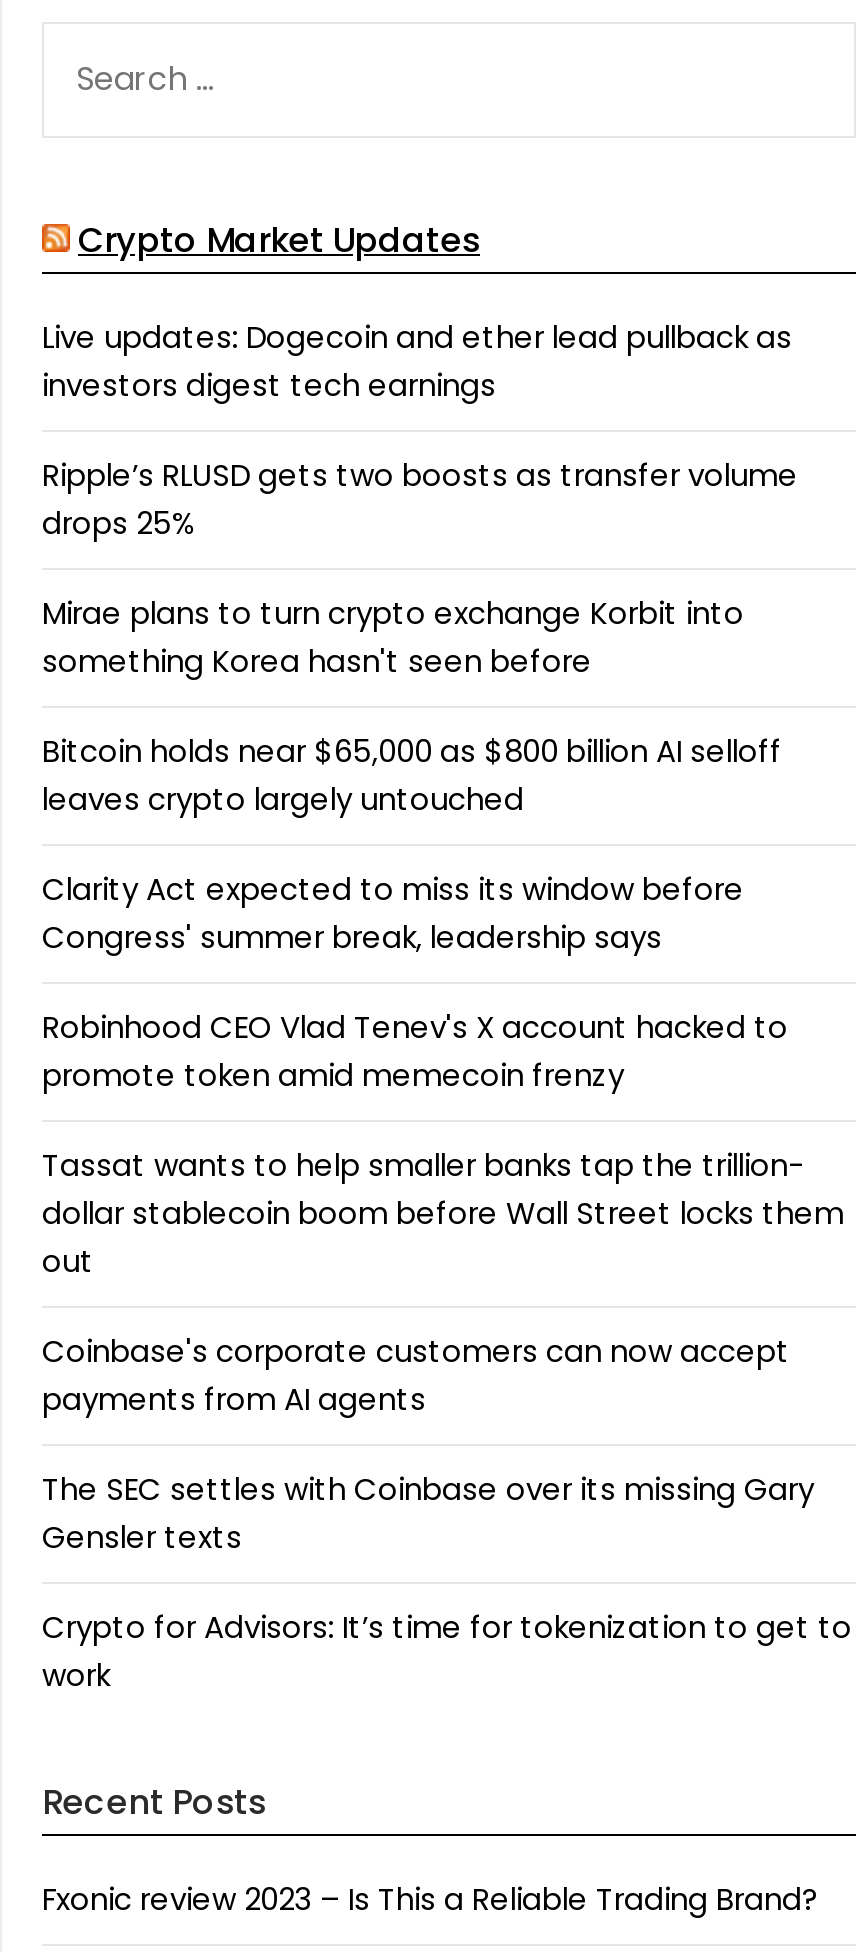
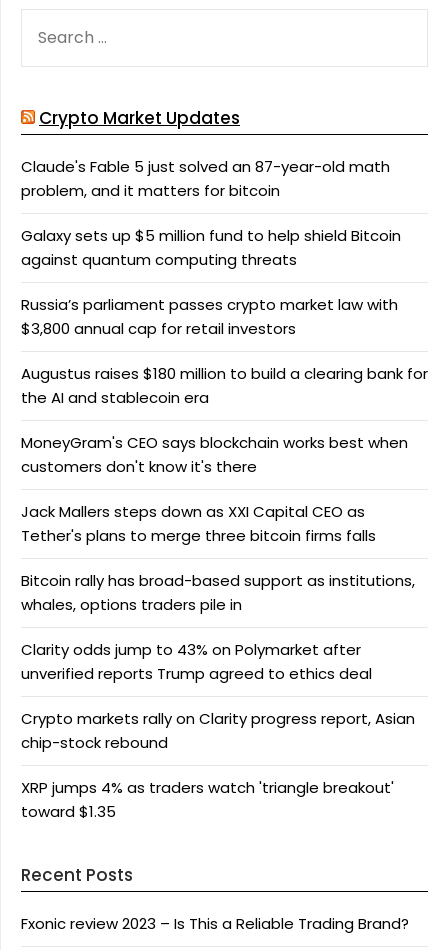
[42,317,792,407] Live updates: Dogecoin and ether lead pullback as | investors digest tech earnings -> [21,156,390,201] Claude's Fable 5 just solved an 87-year-old math | problem, and it matters for bitcoin
[42,455,798,545] Ripple’s RLUSD gets two boosts as transfer volume | drops 25% -> [21,225,401,270] Galaxy sets up $5 million fund to help shield Bitcoin | against quantum computing threats
[42,593,744,683] Mirae plans to turn crypto exchange Korbit into | something Korea hasn't seen before -> [21,294,398,339] Russia’s parliament passes crypto market law with | $3,800 annual cap for retail investors
[42,731,782,821] Bitcoin holds near $65,000 as $800 billion AI selloff | leaves crypto largely untouched -> [21,363,428,408] Augustus raises $180 million to build a clearing bank for | the AI and stablecoin era
[42,869,744,959] Clarity Act expected to miss its window before | Congress' summer break, leadership says -> [21,432,408,477] MoneyGram's CEO says blockchain works best when | customers don't know it's there
[42,1007,788,1097] Robinhood CEO Vlad Tenev's X account hacked to | promote token amid memecoin frenzy -> [21,501,376,546] Jack Mallers steps down as XXI Capital CEO as | Tether's plans to merge three bitcoin firms falls
[42,1145,844,1283] Tassat wants to help smaller banks tap the trillion- | dollar stablecoin boom before Wall Street locks them | out -> [21,570,415,615] Bitcoin rally has broad-based support as institutions, | whales, options traders pile in
[42,1331,790,1421] Coinbase's corporate customers can now accept | payments from AI agents -> [21,639,372,684] Clarity odds jump to 43% on Polymarket after | unverified reports Trump agreed to ethics deal
[42,1469,814,1559] The SEC settles with Coinbase over its missing Gary | Gensler texts -> [21,708,415,753] Crypto markets rally on Clarity progress report, Asian | chip-stock rebound
[42,1607,852,1697] Crypto for Advisors: It’s time for tokenization to get to | work -> [21,777,394,822] XRP jumps 4% as traders watch 'triangle breakout' | toward $1.35

